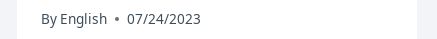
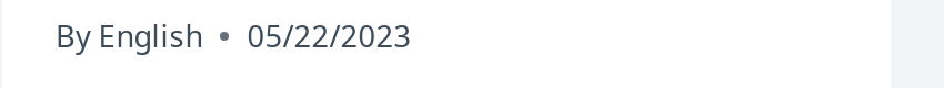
[41,9,201,28] By English 07/24/2023 -> [56,15,411,57] By English 05/22/2023

